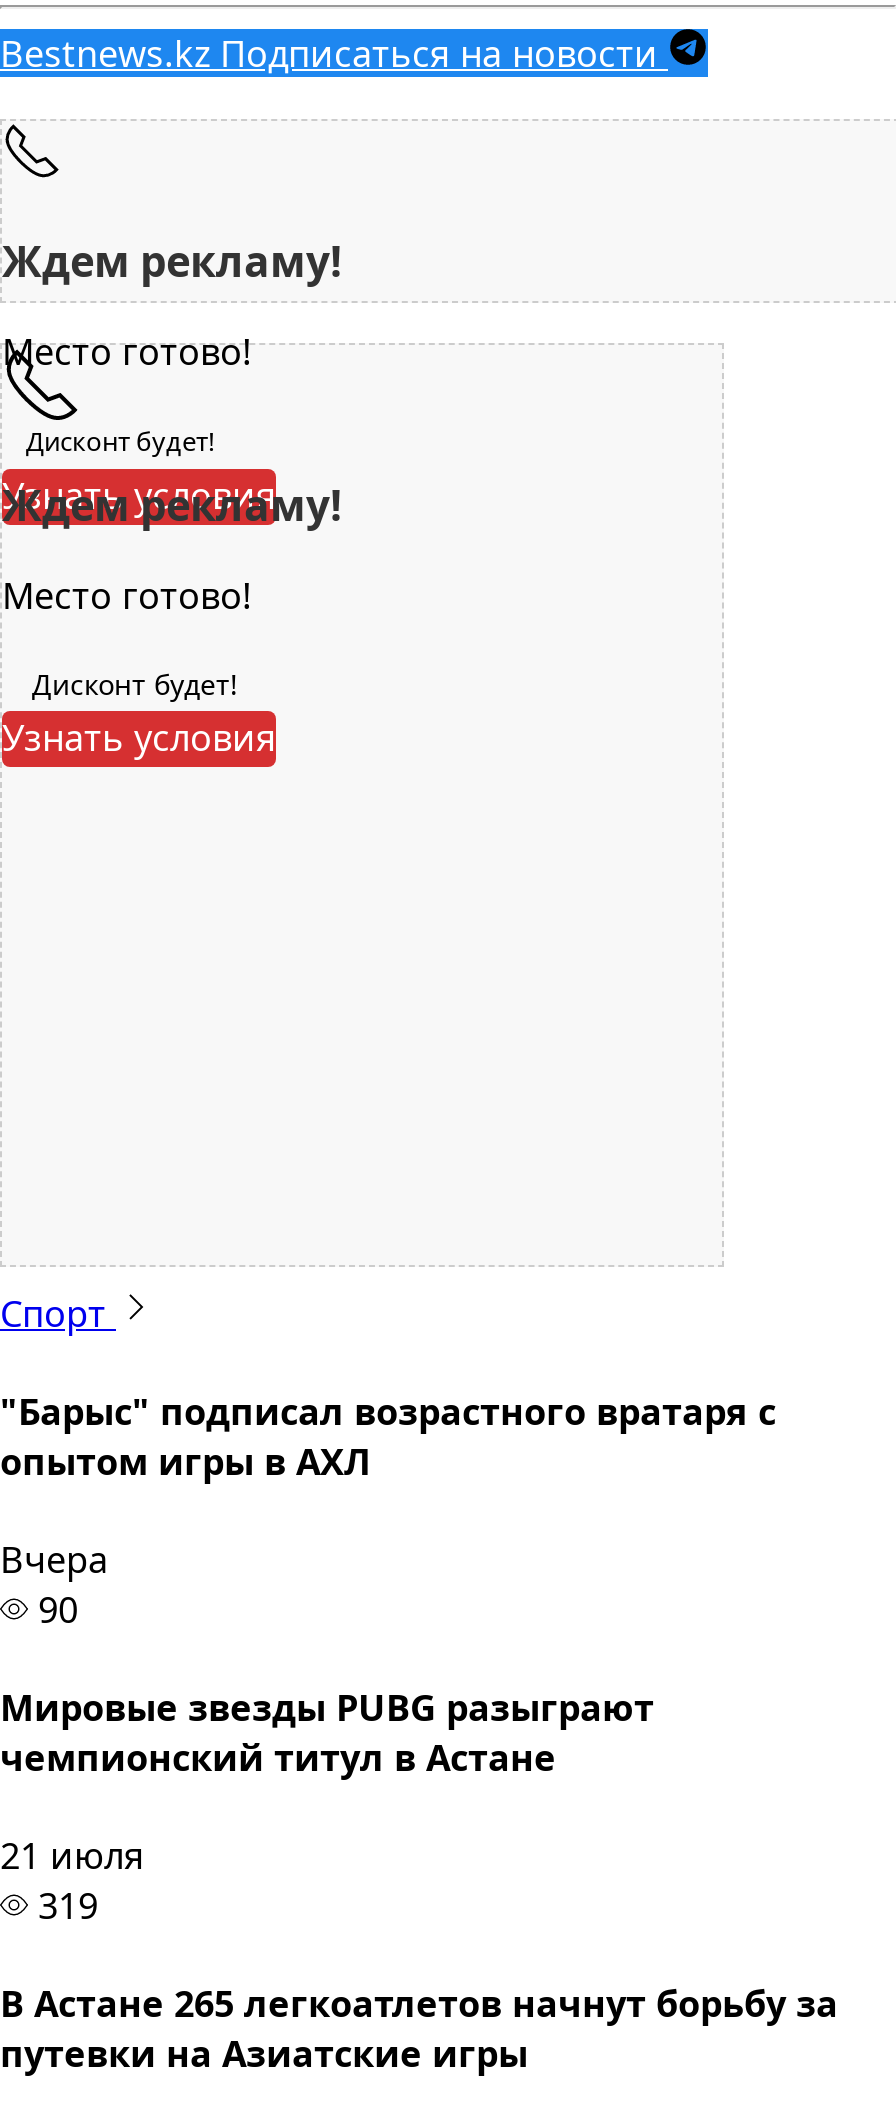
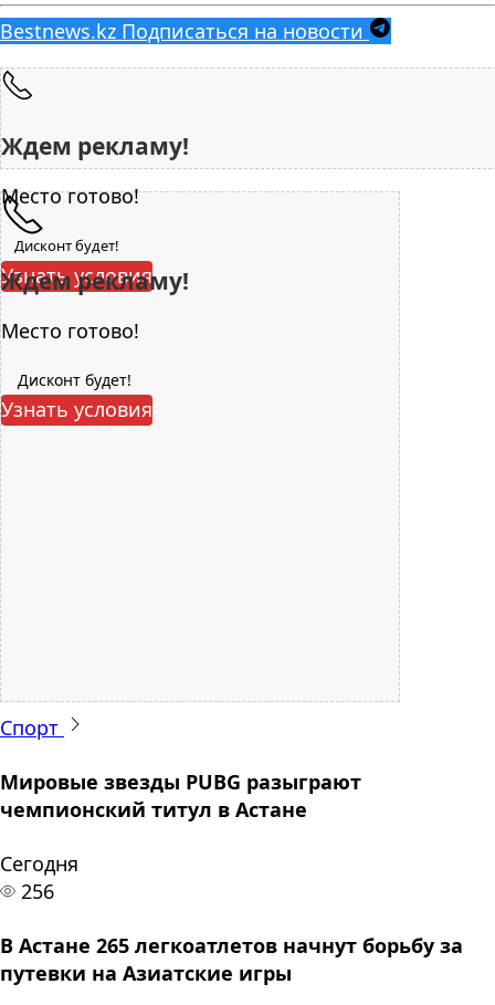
[0,1387,776,1633] "Барыс" подписал возрастного вратаря с | опытом игры в АХЛ | Вчера | 90 -> none
[0,1831,144,1929] 21 июля | 319 -> [0,850,78,904] Сегодня | 256

